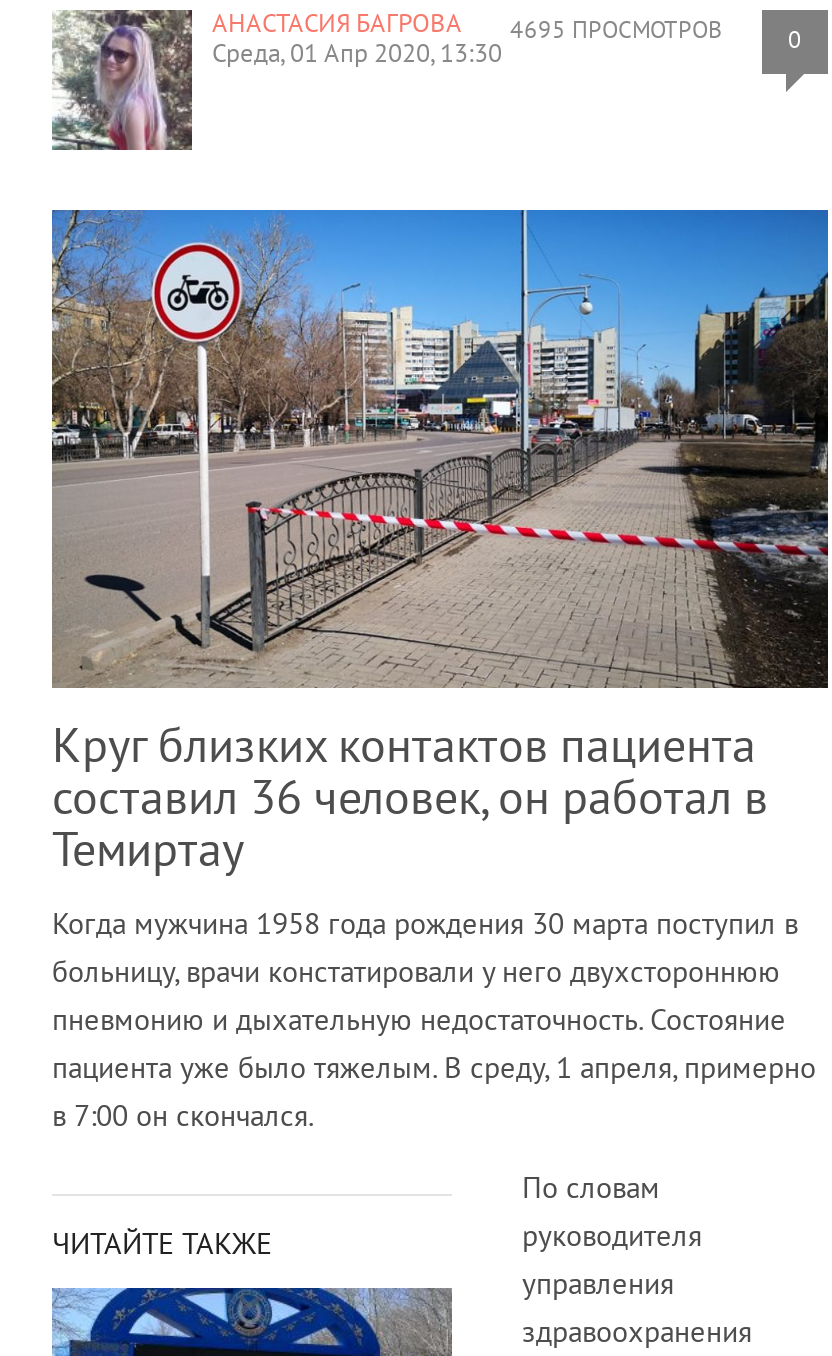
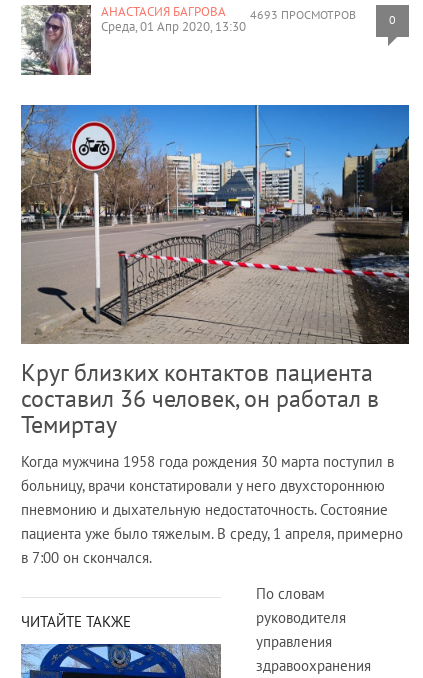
[212,6,722,44] АНАСТАСИЯ БАГРОВА 4695 ПРОСМОТРОВ -> [101,3,356,22] АНАСТАСИЯ БАГРОВА 4693 ПРОСМОТРОВ

